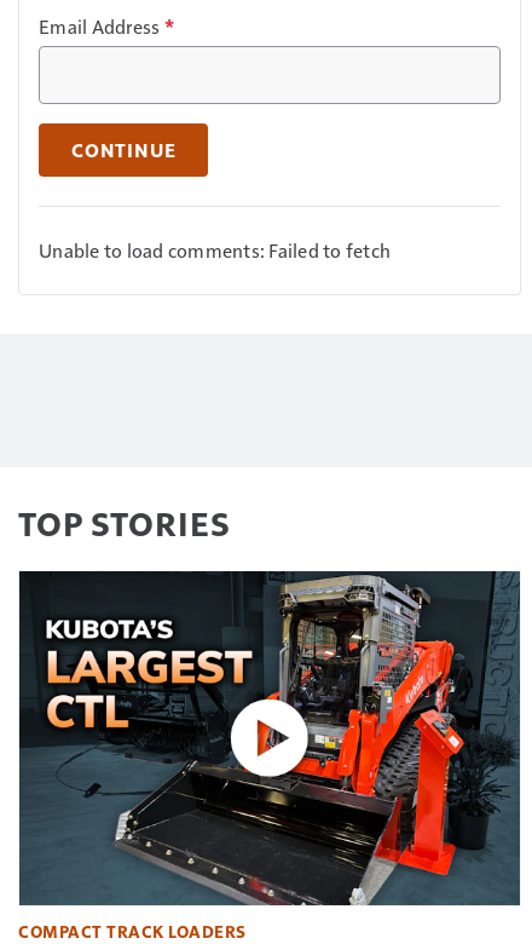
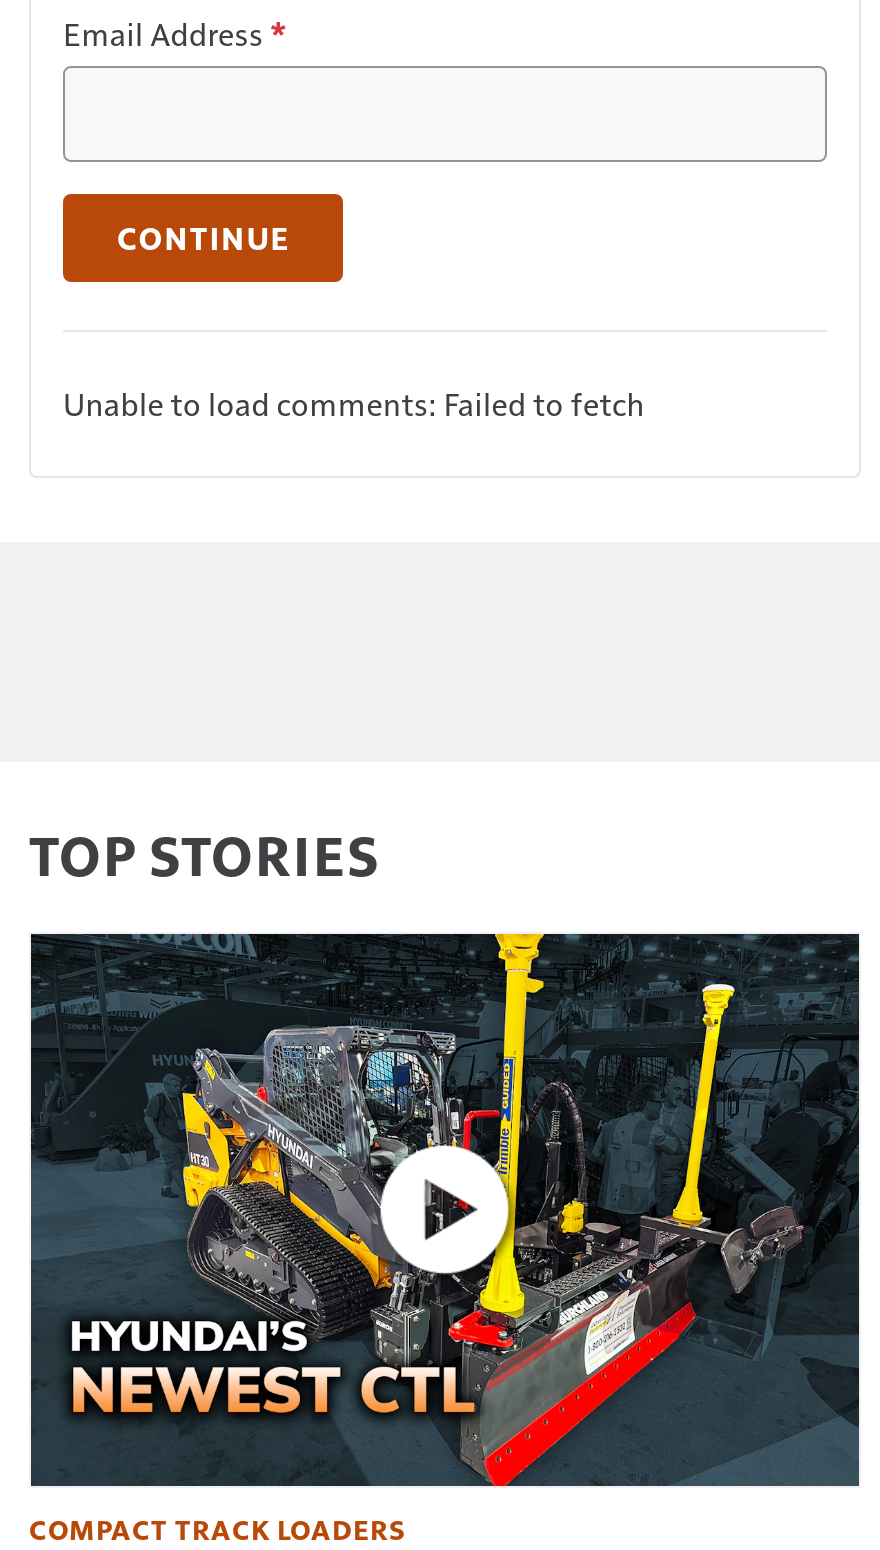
[21,570,520,906] [image] -> [31,932,857,1488] [image]

